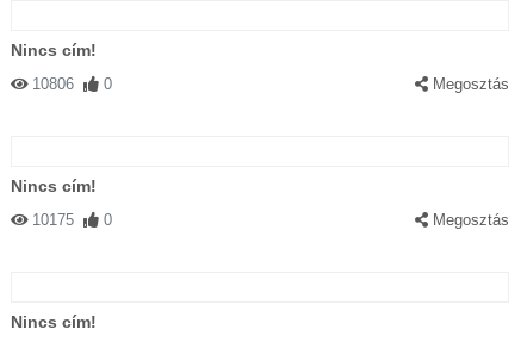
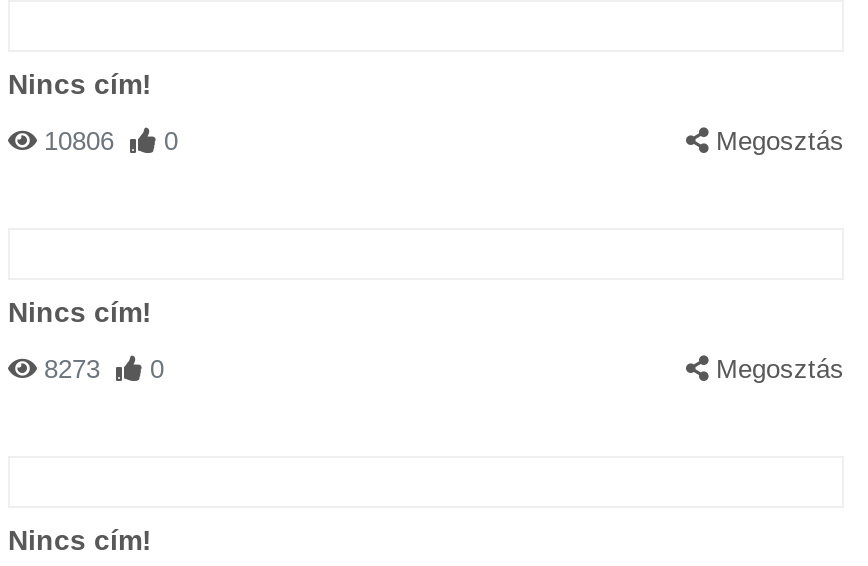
[32,211,112,229] 10175 0 -> [44,354,164,384] 8273 0

